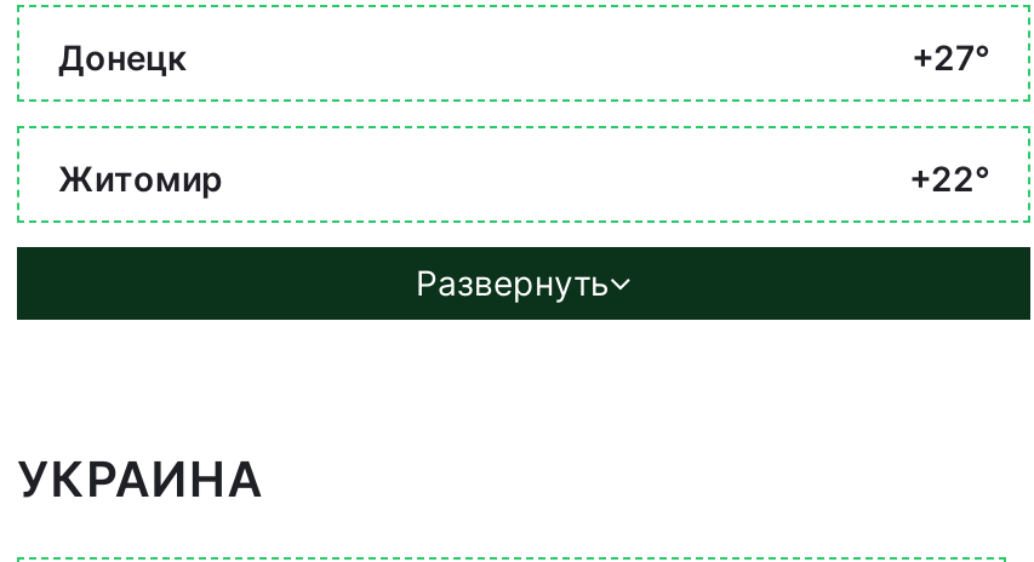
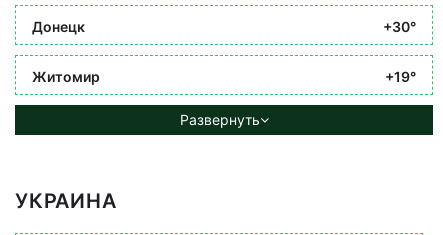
[912,35,989,76] +27° -> [383,17,416,34] +30°
[909,156,989,197] +22° -> [385,67,416,84] +19°

